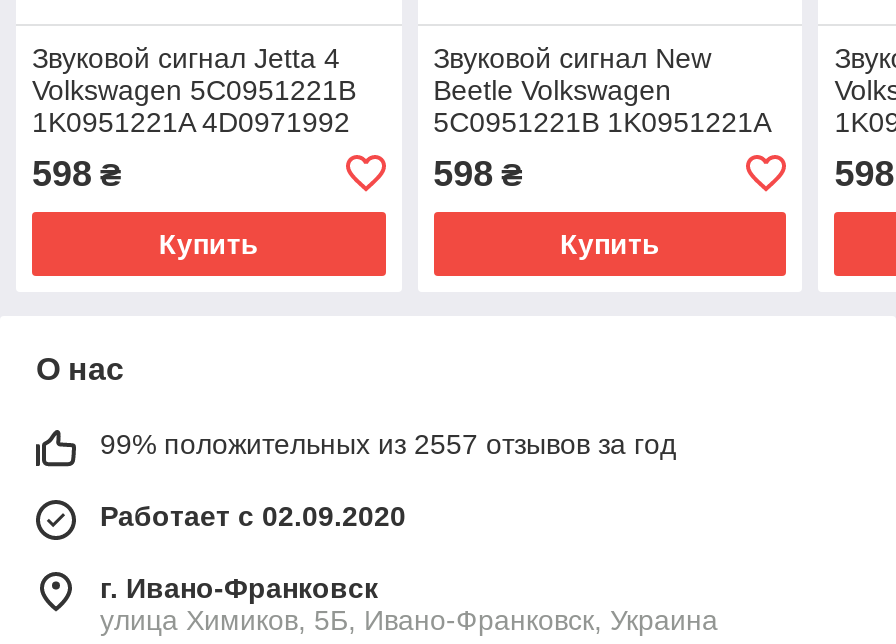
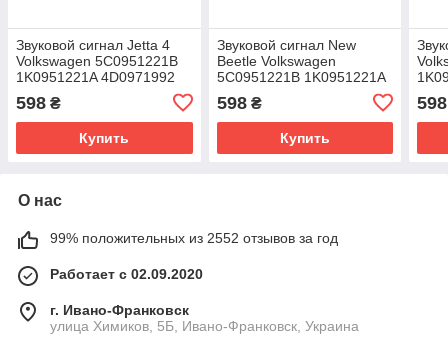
[100,428,676,460] 99% положительных из 2557 отзывов за год -> [50,230,338,246] 99% положительных из 2552 отзывов за год

